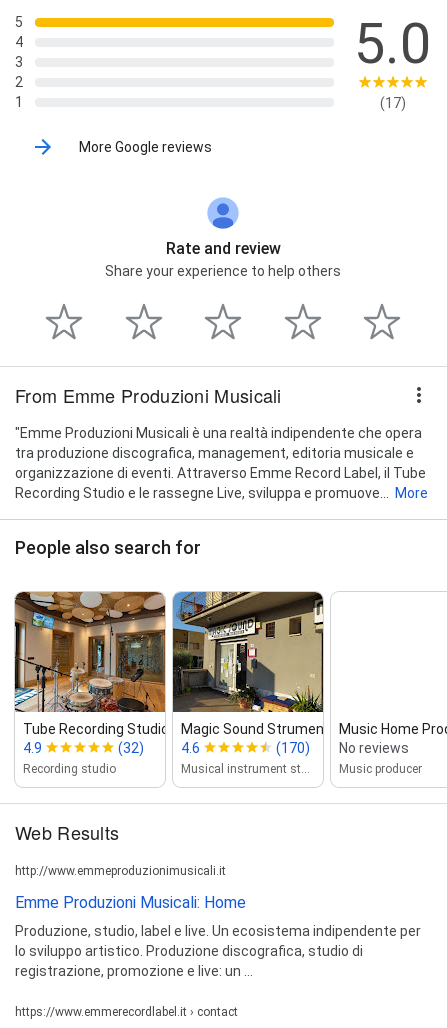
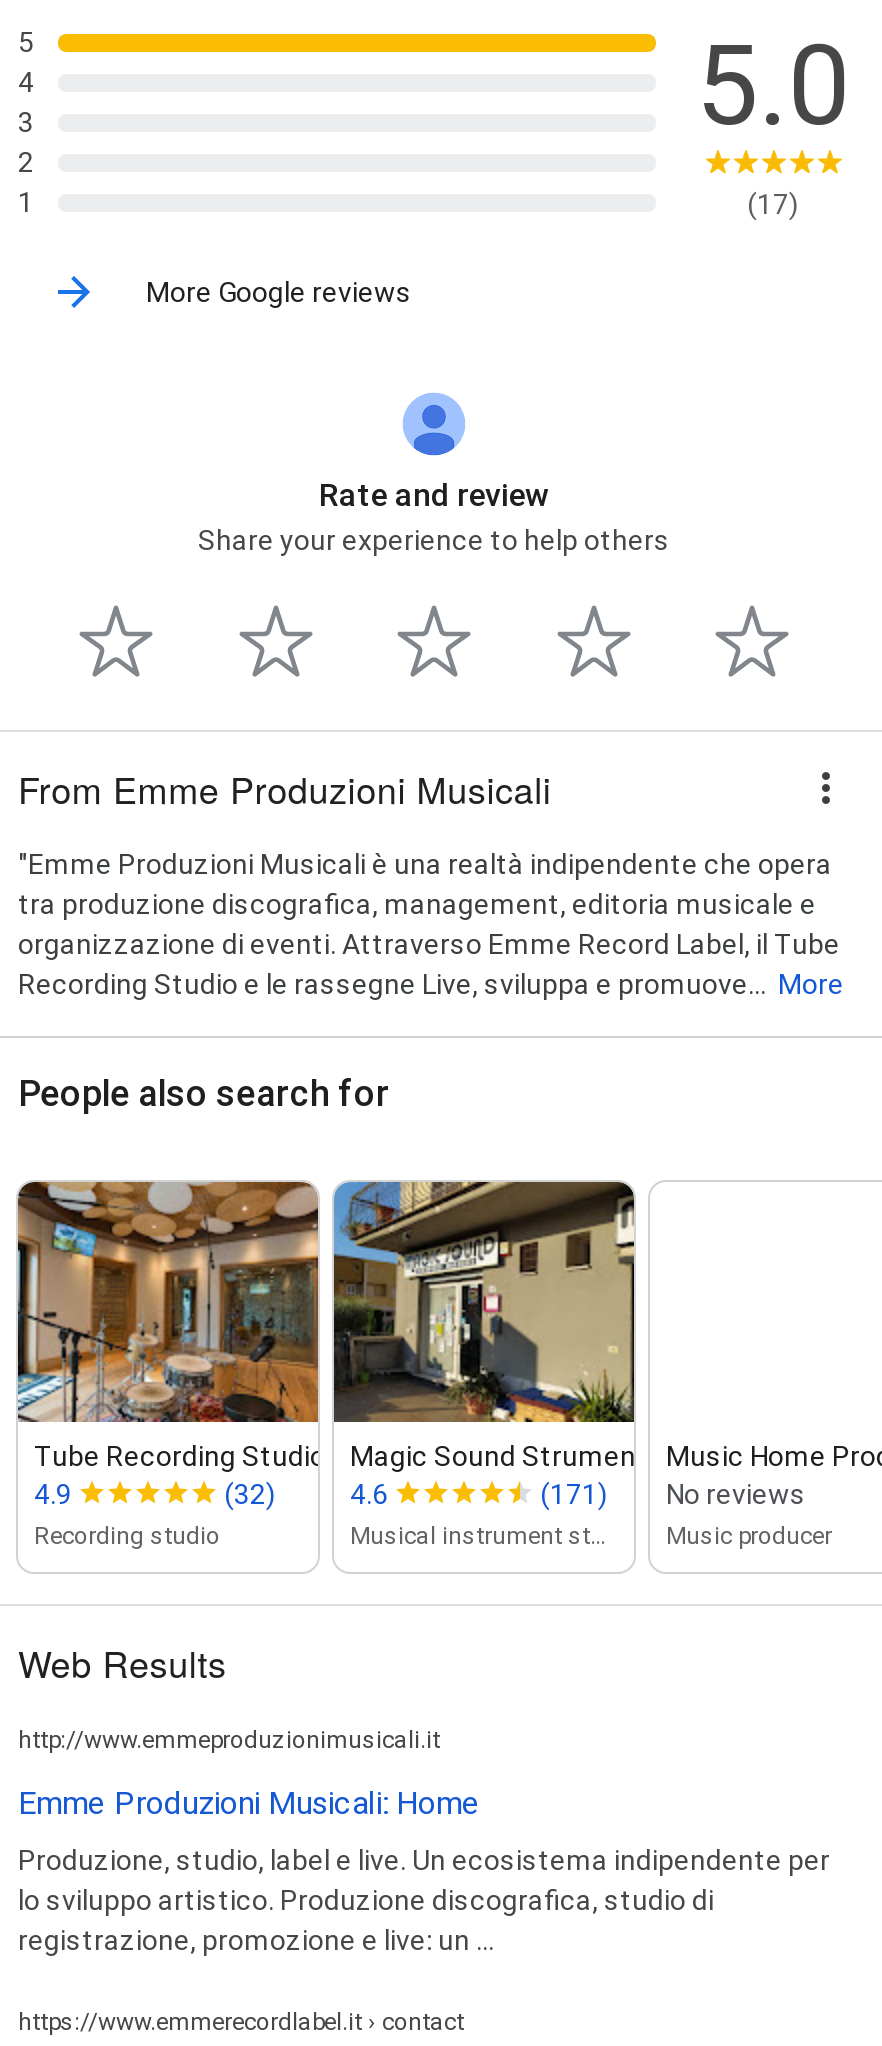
[276,740,409,756] (170) No reviews -> [540,1477,806,1509] (171) No reviews

